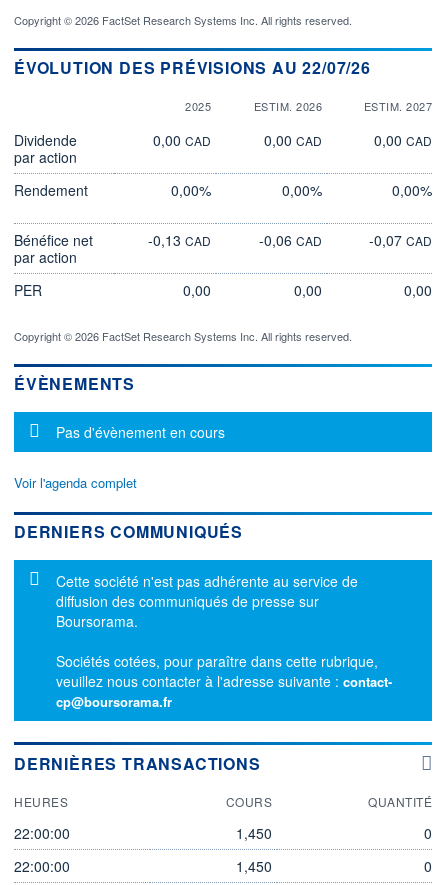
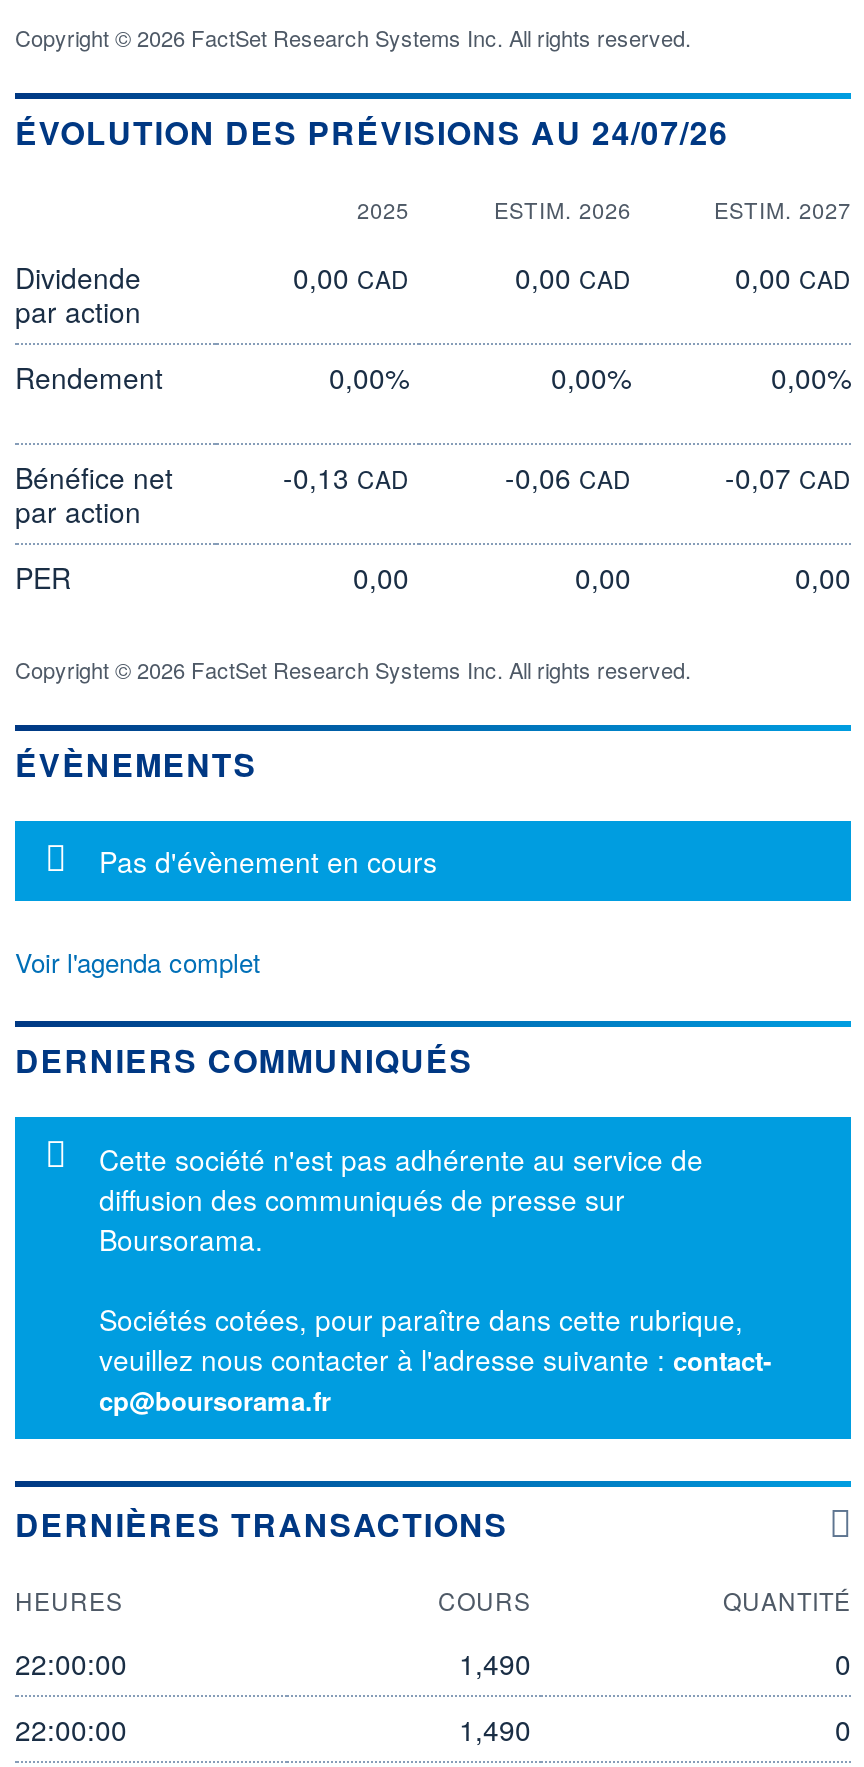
[14,56,371,79] ÉVOLUTION DES PRÉVISIONS AU 22/07/26 -> [15,109,729,155] ÉVOLUTION DES PRÉVISIONS AU 24/07/26
[236,823,272,843] 1,450 -> [459,1643,531,1683] 1,490
[236,856,272,876] 1,450 -> [459,1709,531,1749] 1,490

